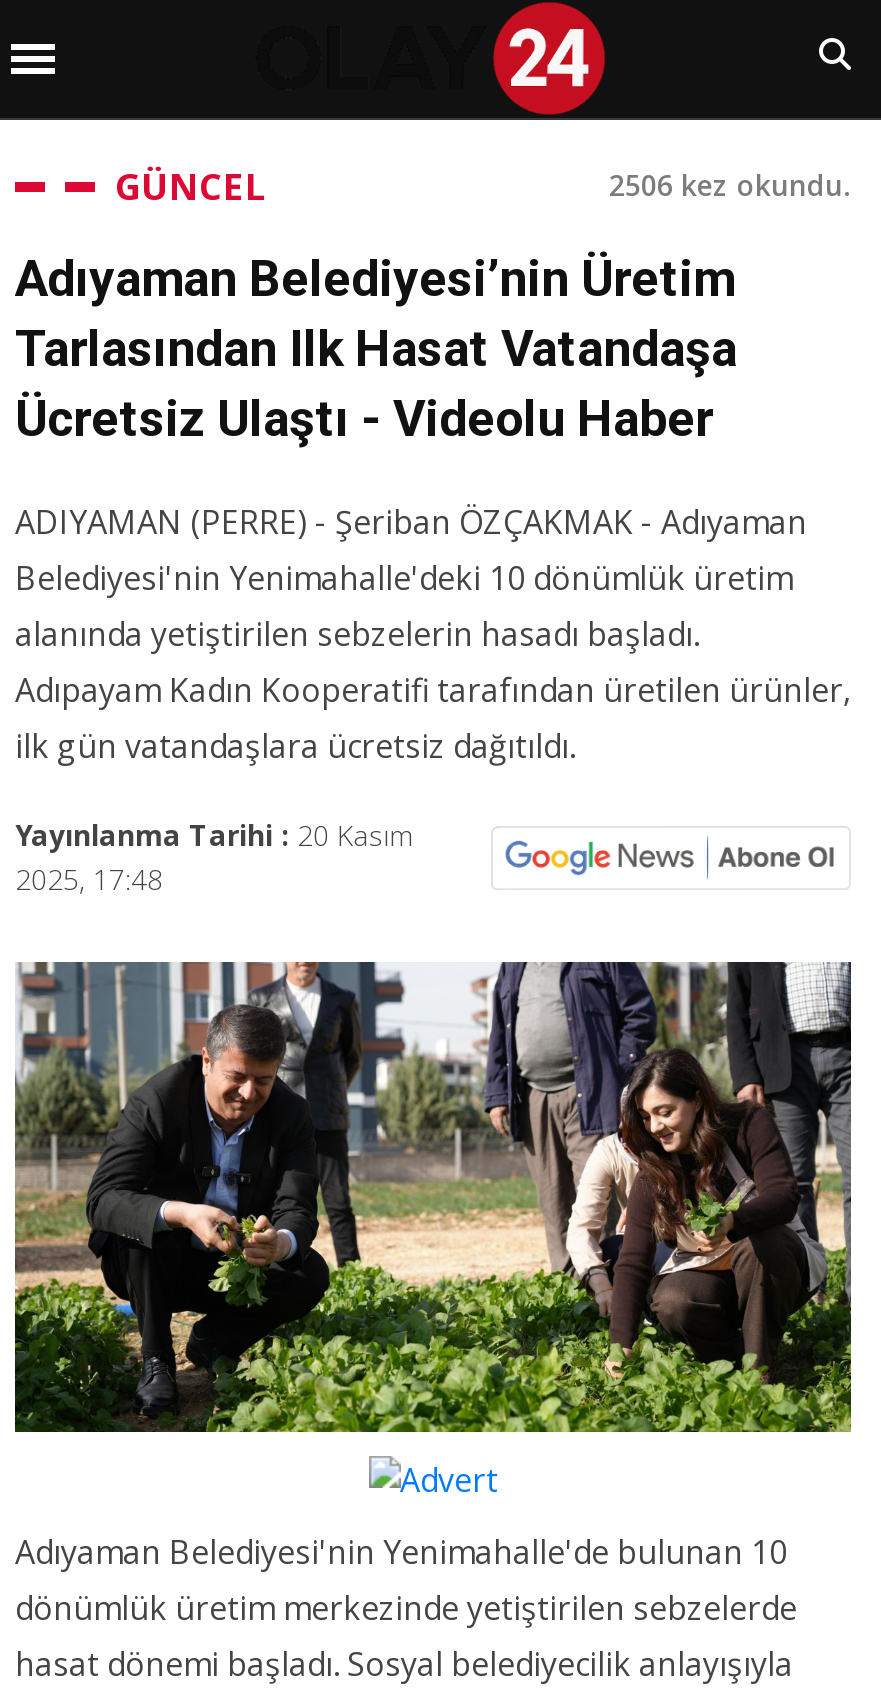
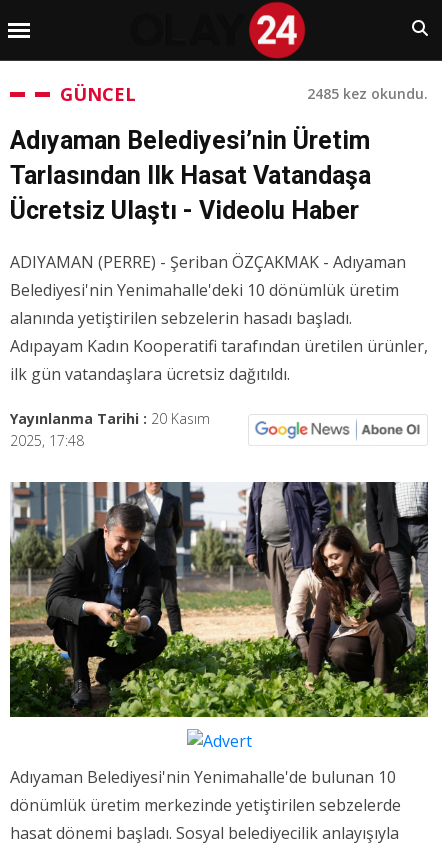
[609,166,851,204] 2506 kez okundu. -> [307,84,428,103] 2485 kez okundu.

